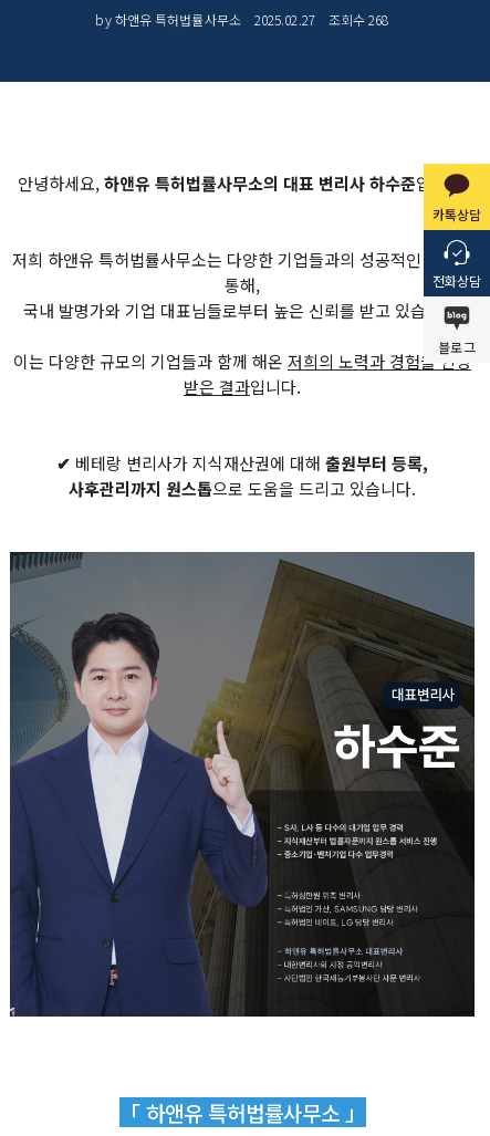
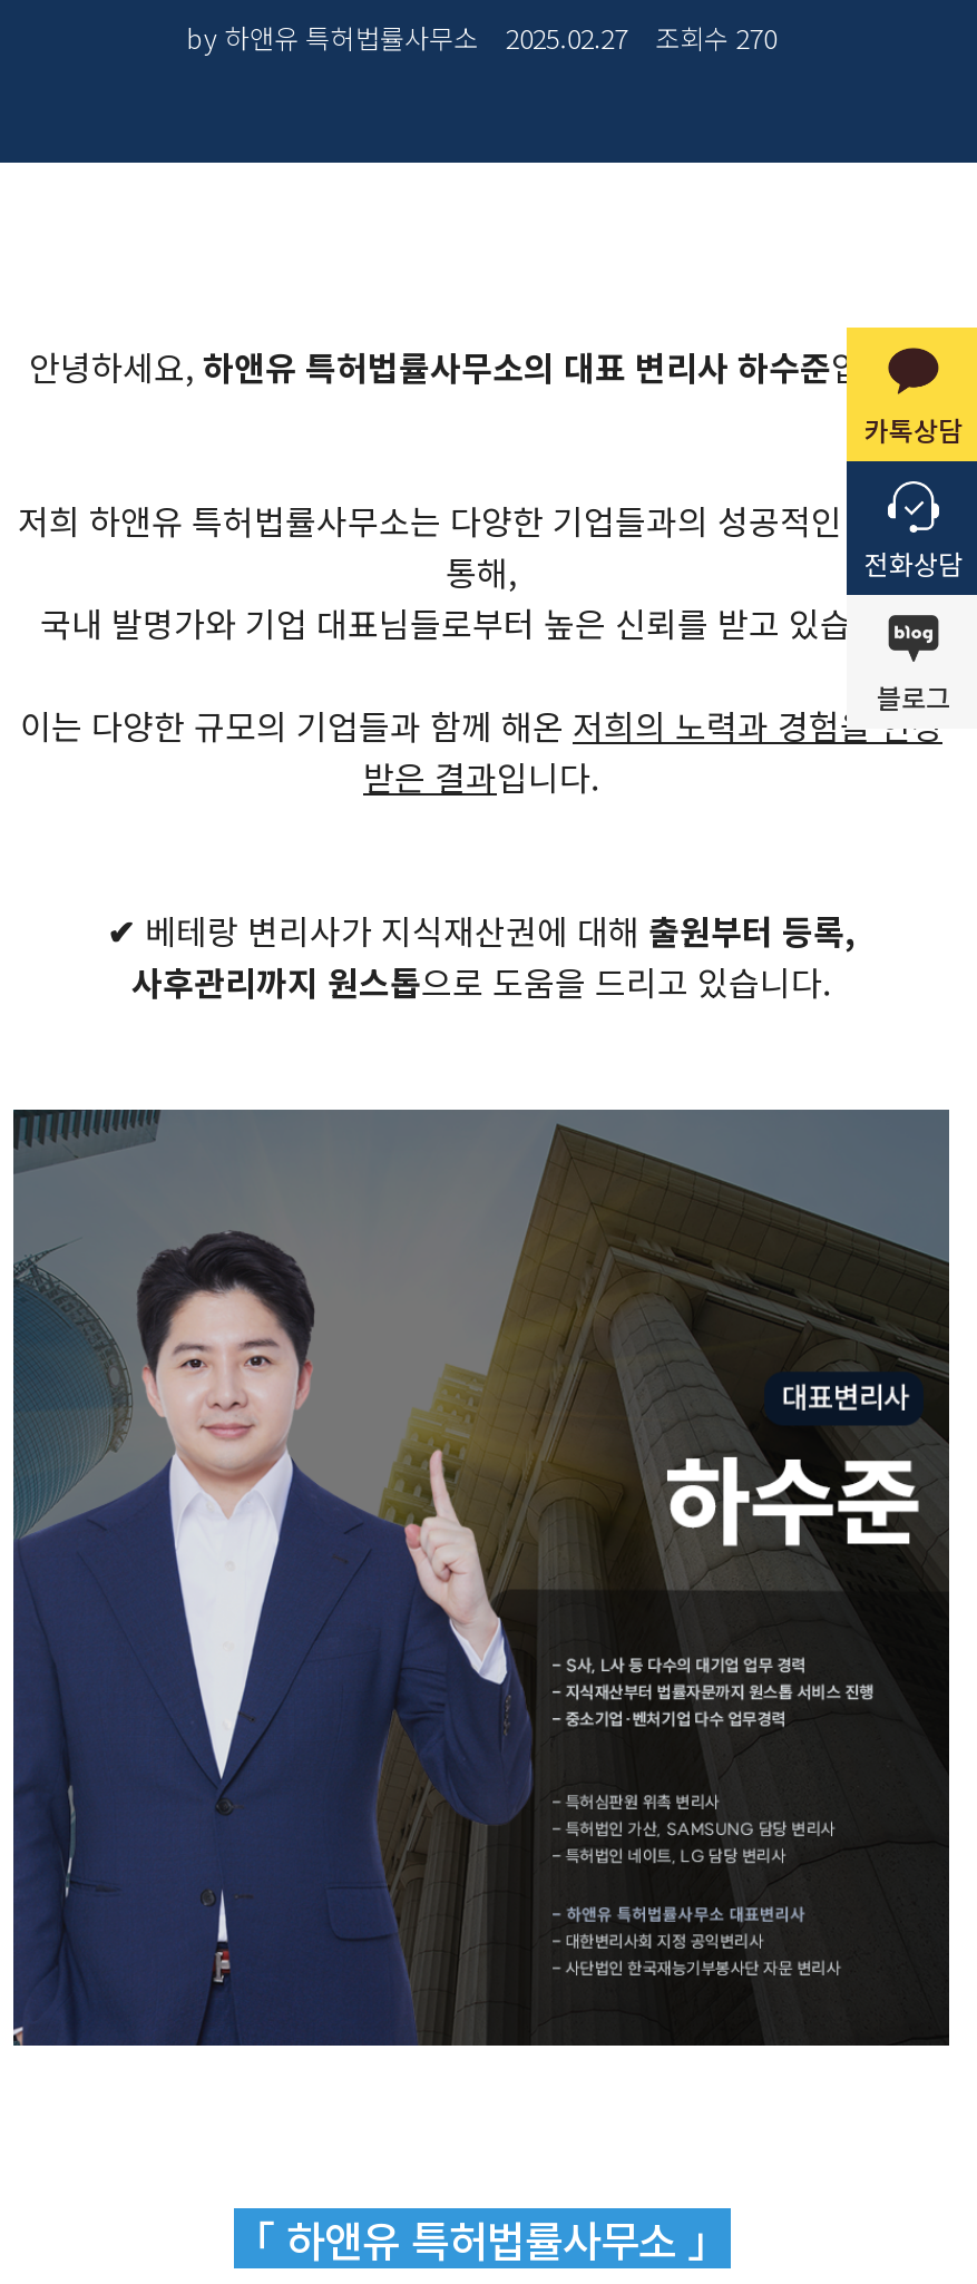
[96,10,389,29] by 하앤유 특허법률사무소 2025.02.27 조회수 268 -> [186,18,777,56] by 하앤유 특허법률사무소 2025.02.27 조회수 270

